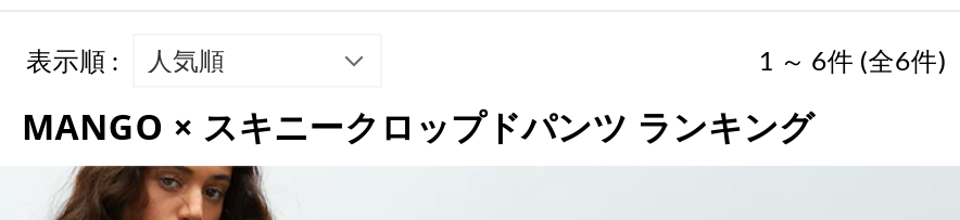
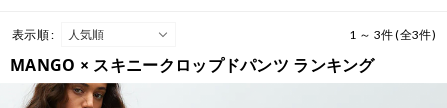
[759,44,947,77] 1 ～ 6件 (全6件) -> [349,27,436,42] 1 ～ 3件 (全3件)

